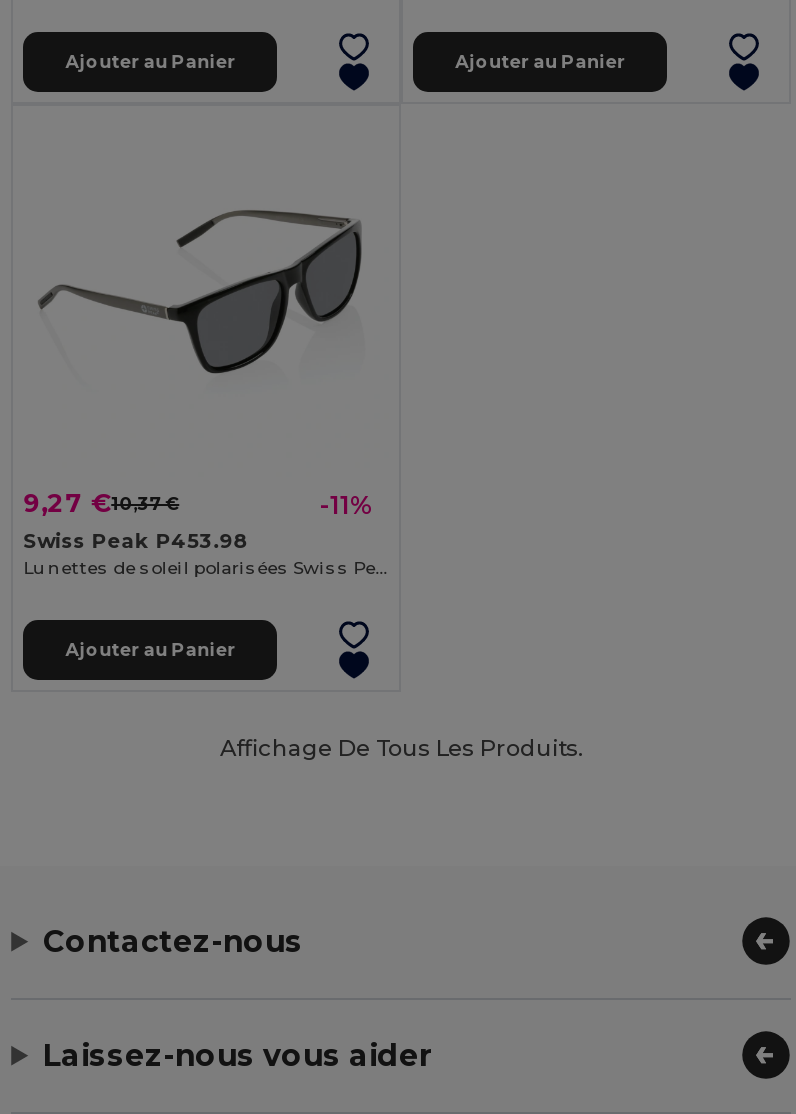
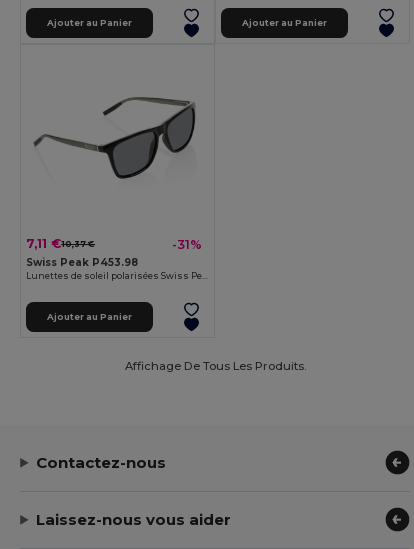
[23,489,179,519] 9,27 €10,37 € -> [26,236,95,251] 7,11 €10,37 €
[320,490,374,520] -11% -> [171,237,201,252] -31%

